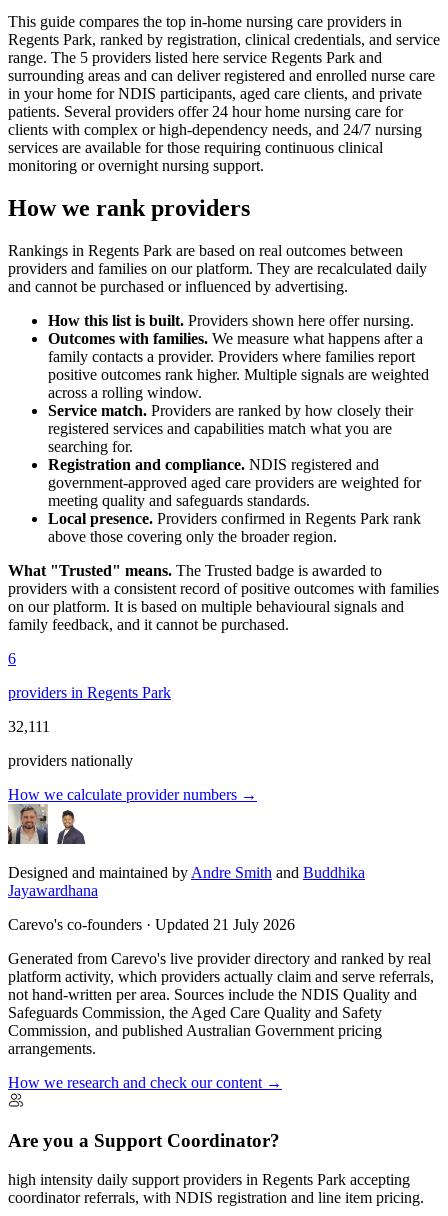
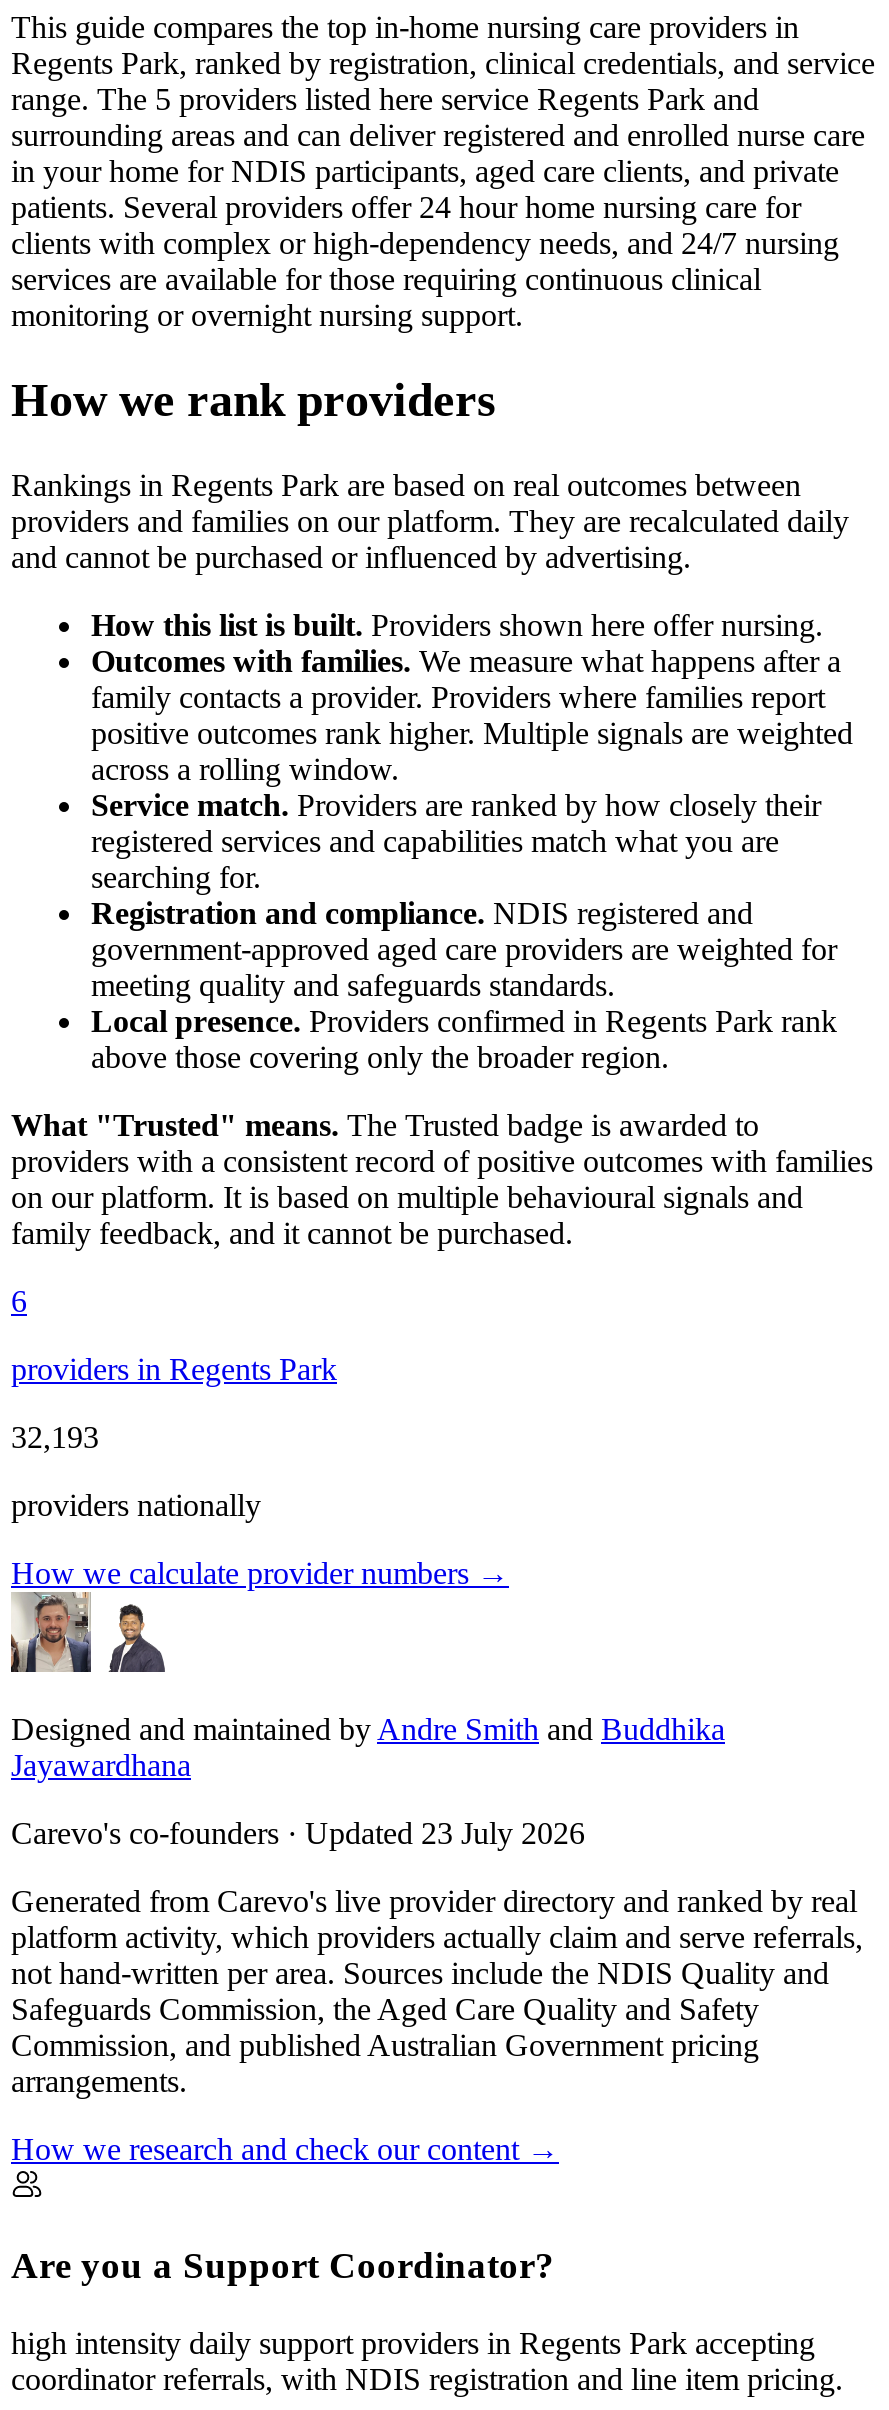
[8,718,50,735] 32,111 -> [11,1419,99,1453] 32,193
[8,916,295,933] Carevo's co-founders · Updated 21 July 2026 -> [11,1815,585,1849] Carevo's co-founders · Updated 23 July 2026

